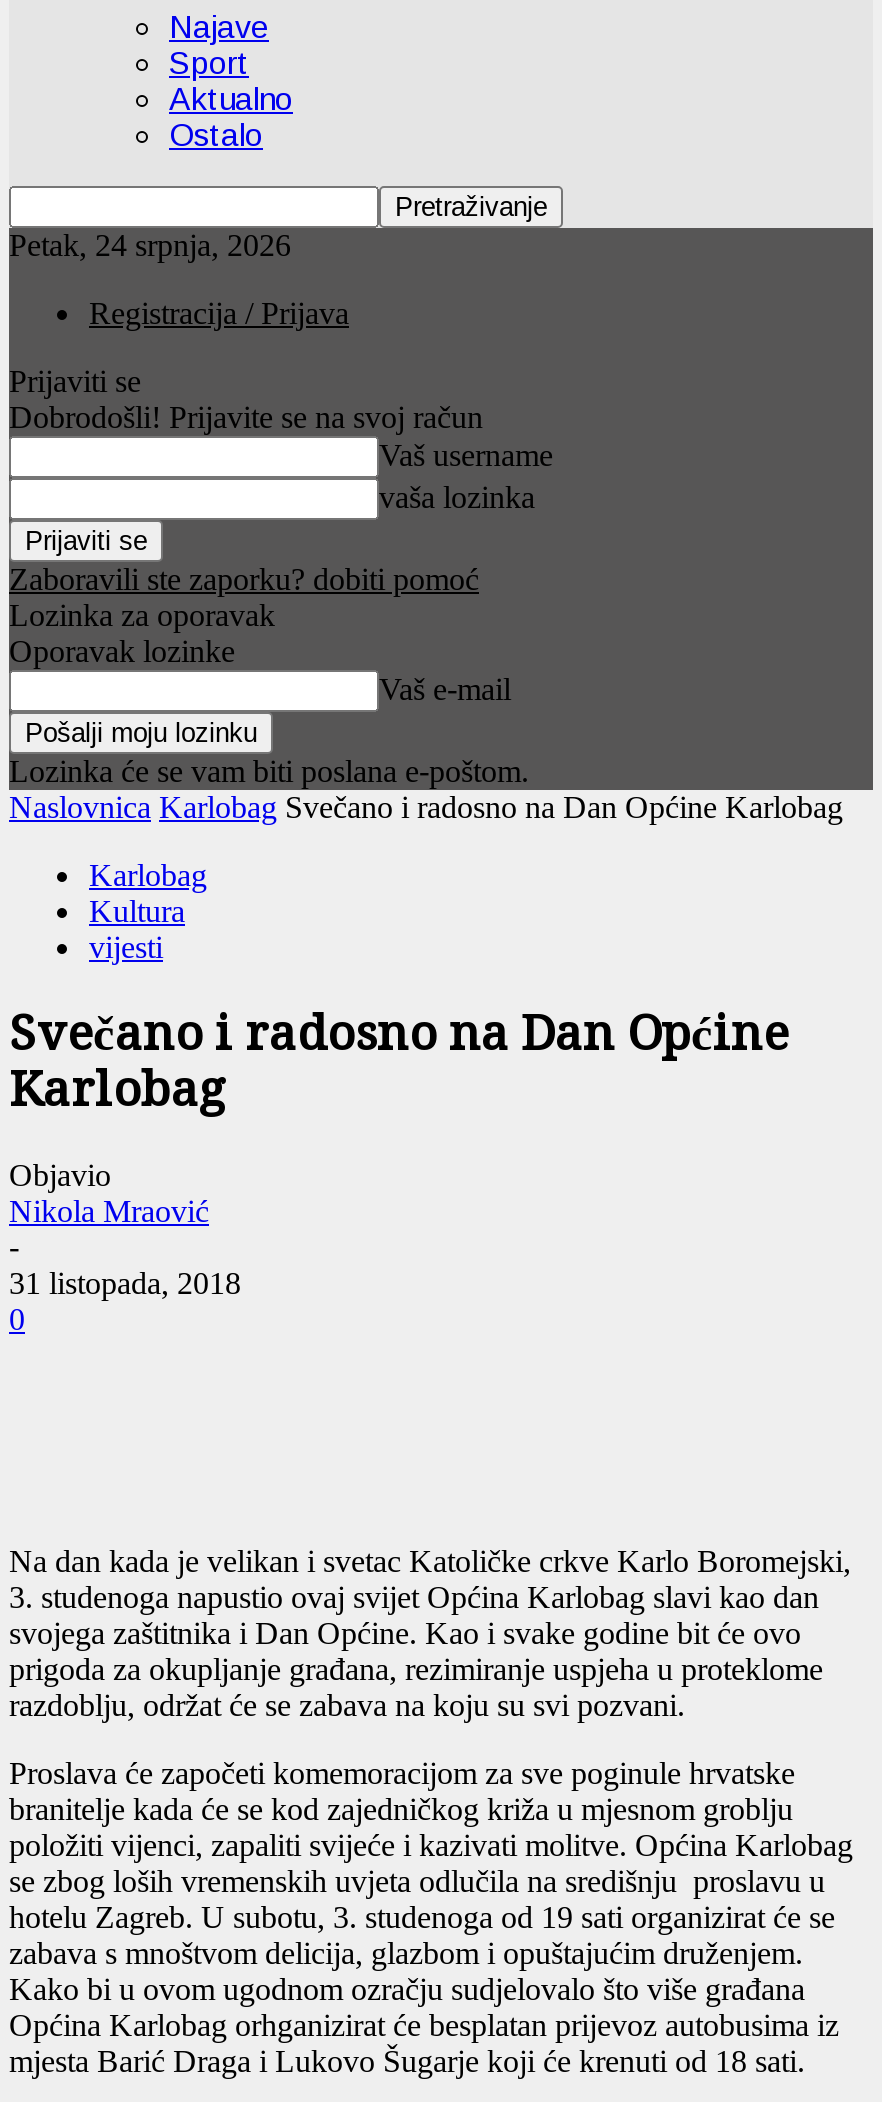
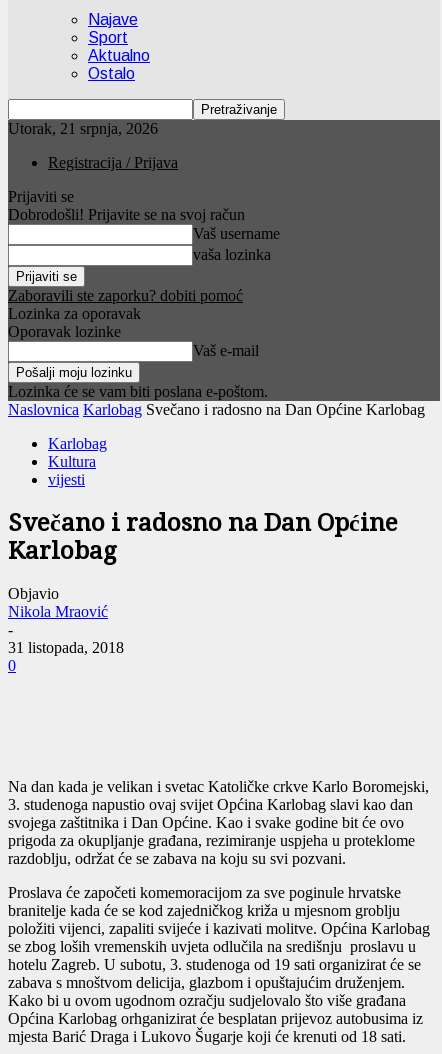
[9,228,291,262] Petak, 24 srpnja, 2026 -> [8,120,158,137] Utorak, 21 srpnja, 2026

